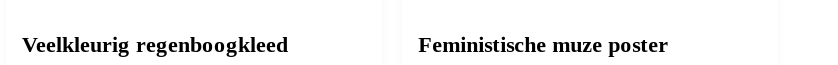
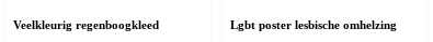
[418,33,668,57] Feministische muze poster -> [230,19,397,32] Lgbt poster lesbische omhelzing

